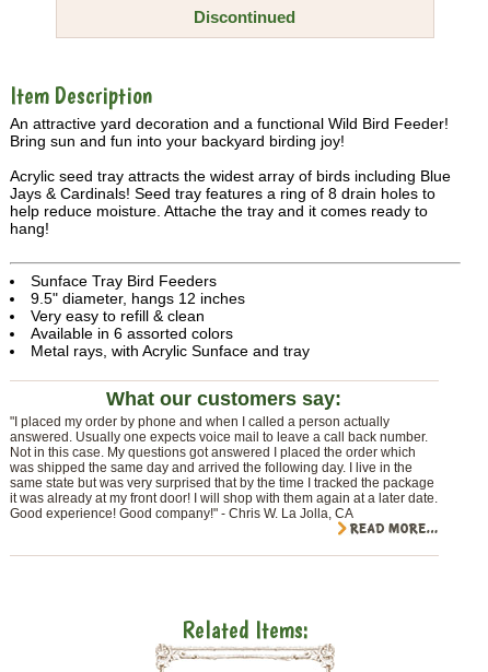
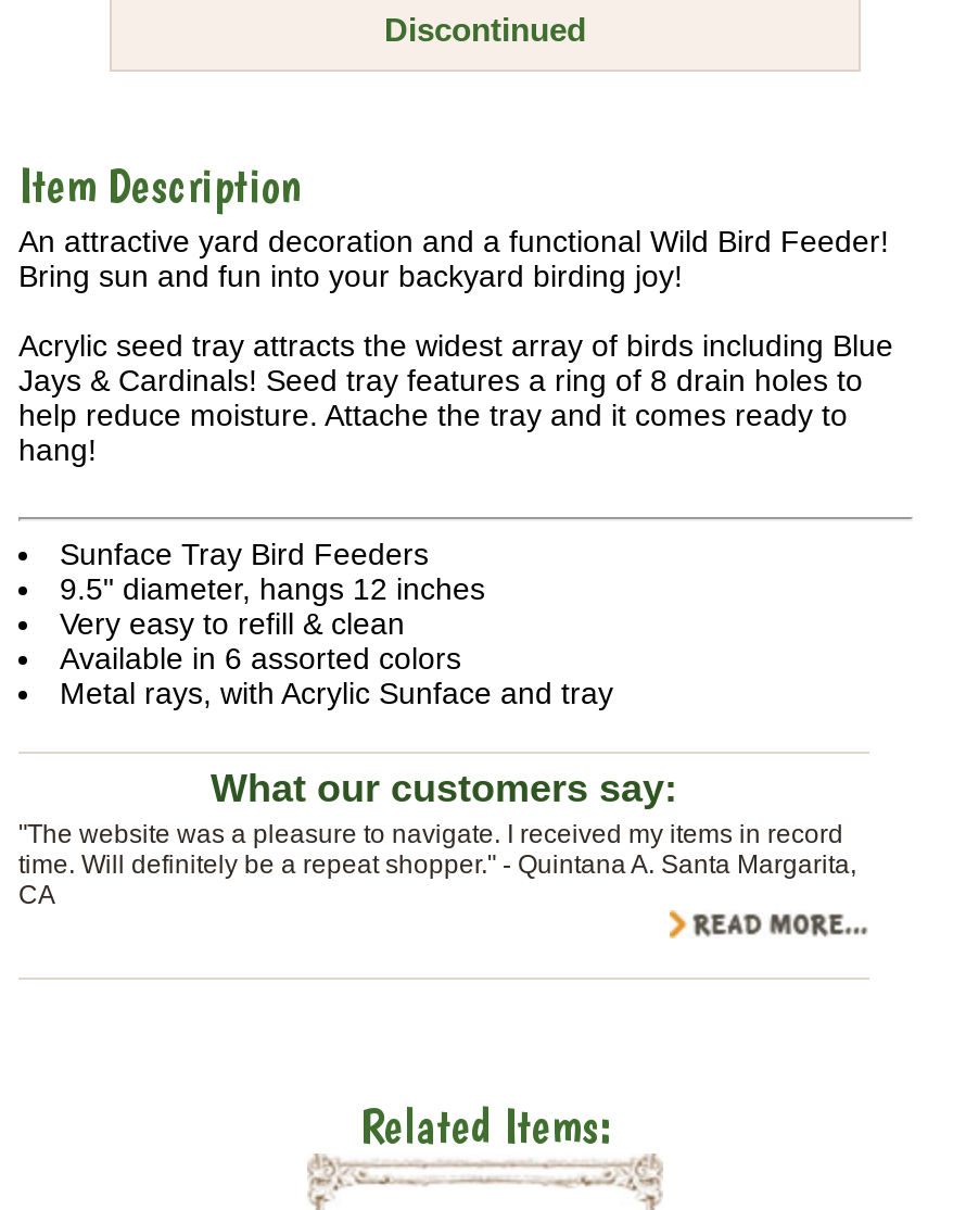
[10,414,438,521] "I placed my order by phone and when I called a person actually | answered. Usually one expects voice mail to leave a call back number. | Not in this case. My questions got answered I placed the order which | was shipped the same day and arrived the following day. I live in the | same state but was very surprised that by the time I tracked the package | it was already at my front door! I will shop with them again at a later date. | Good experience! Good company!" - Chris W. La Jolla, CA -> [18,819,856,910] "The website was a pleasure to navigate. I received my items in record | time. Will definitely be a repeat shopper." - Quintana A. Santa Margarita, | CA

